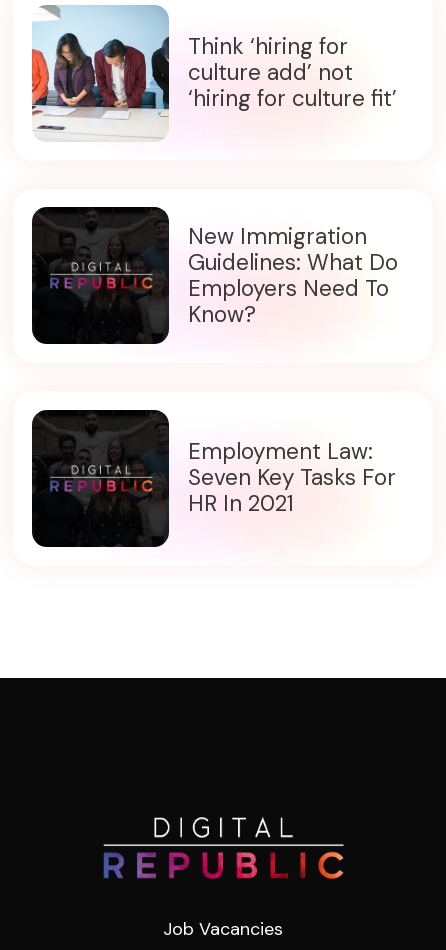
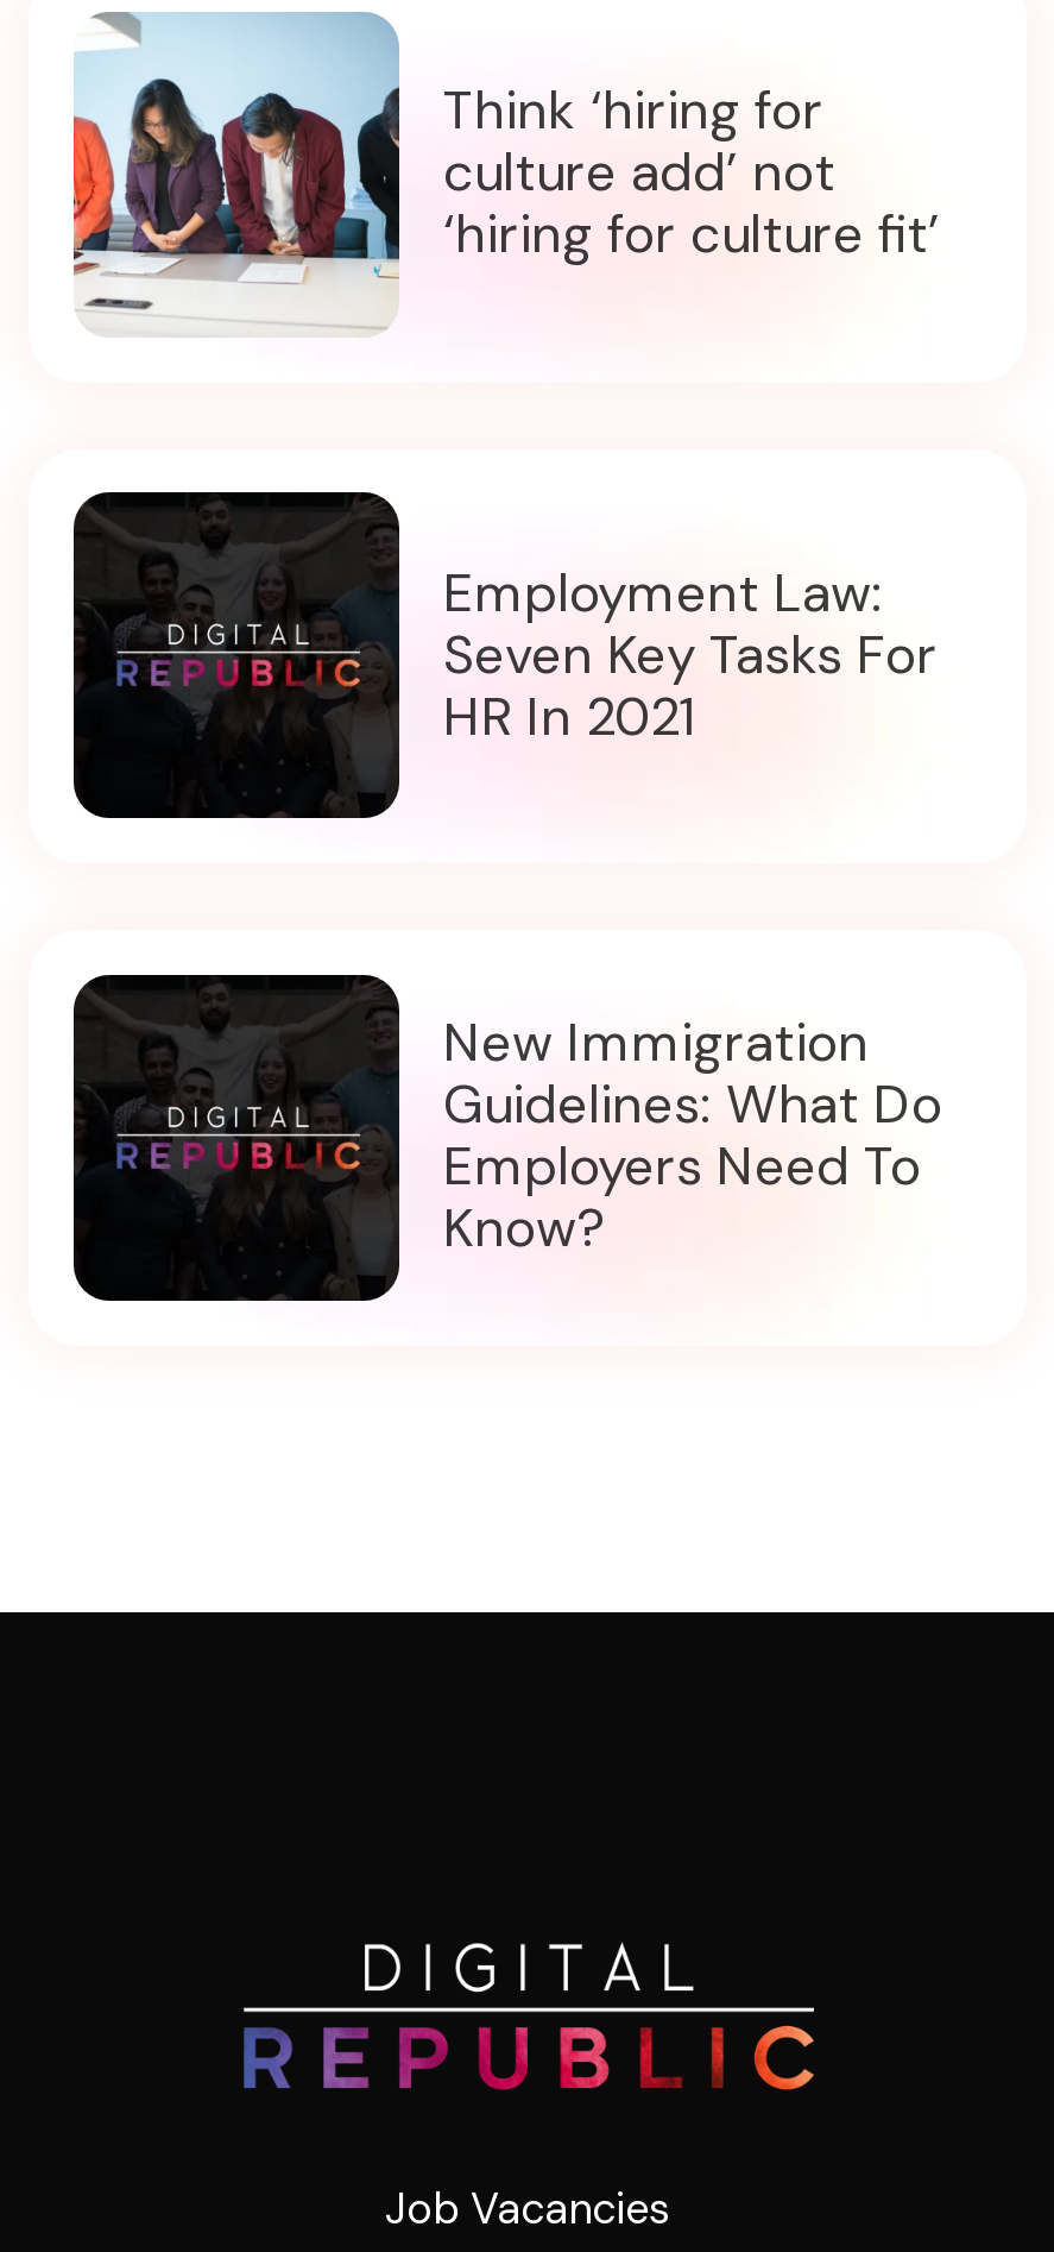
moved [31,208,397,348] -> [71,975,942,1308]: [image] | New Immigration | Guidelines: What Do | Employers Need To | Know?
moved [187,437,395,518] -> [443,558,938,751]: Employment Law: | Seven Key Tasks For | HR In 2021

